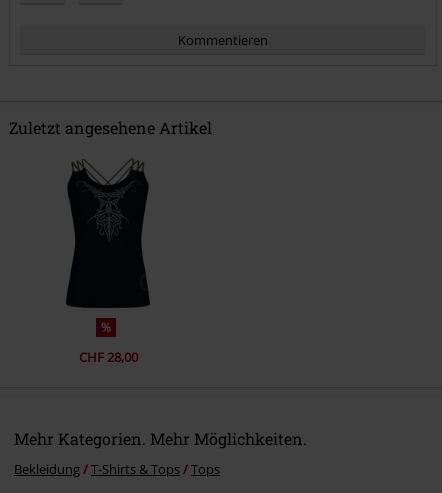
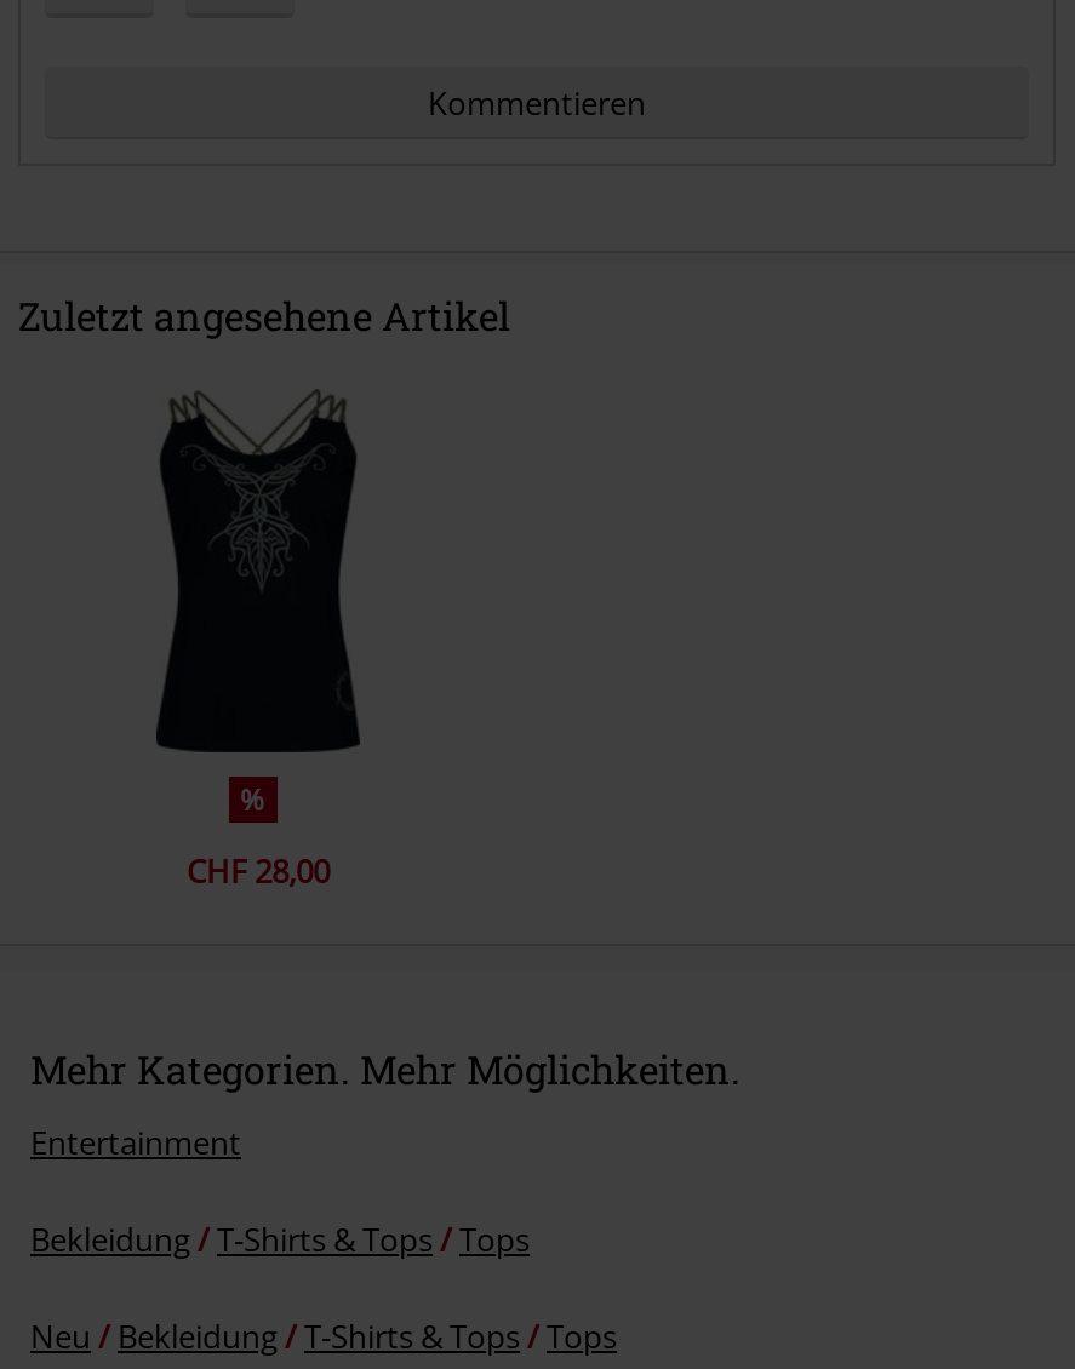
none -> [30,1120,530,1357] Entertainment | Bekleidung | T-Shirts & Tops | Tops | Neu

